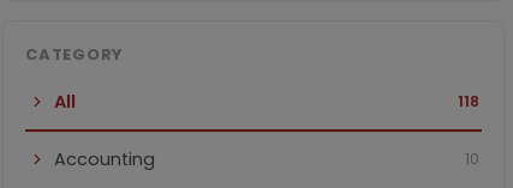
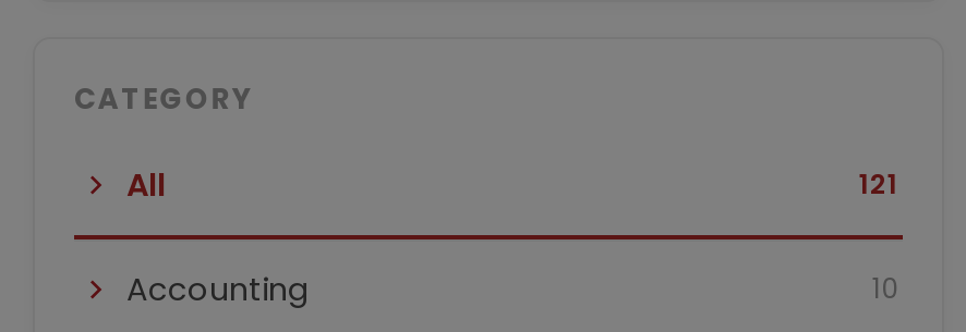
[458,91,479,112] 118 -> [859,166,898,203] 121

